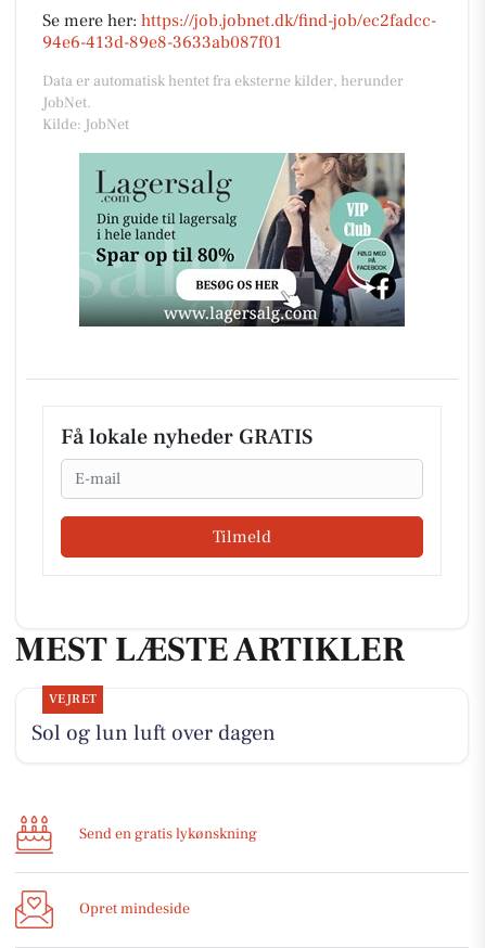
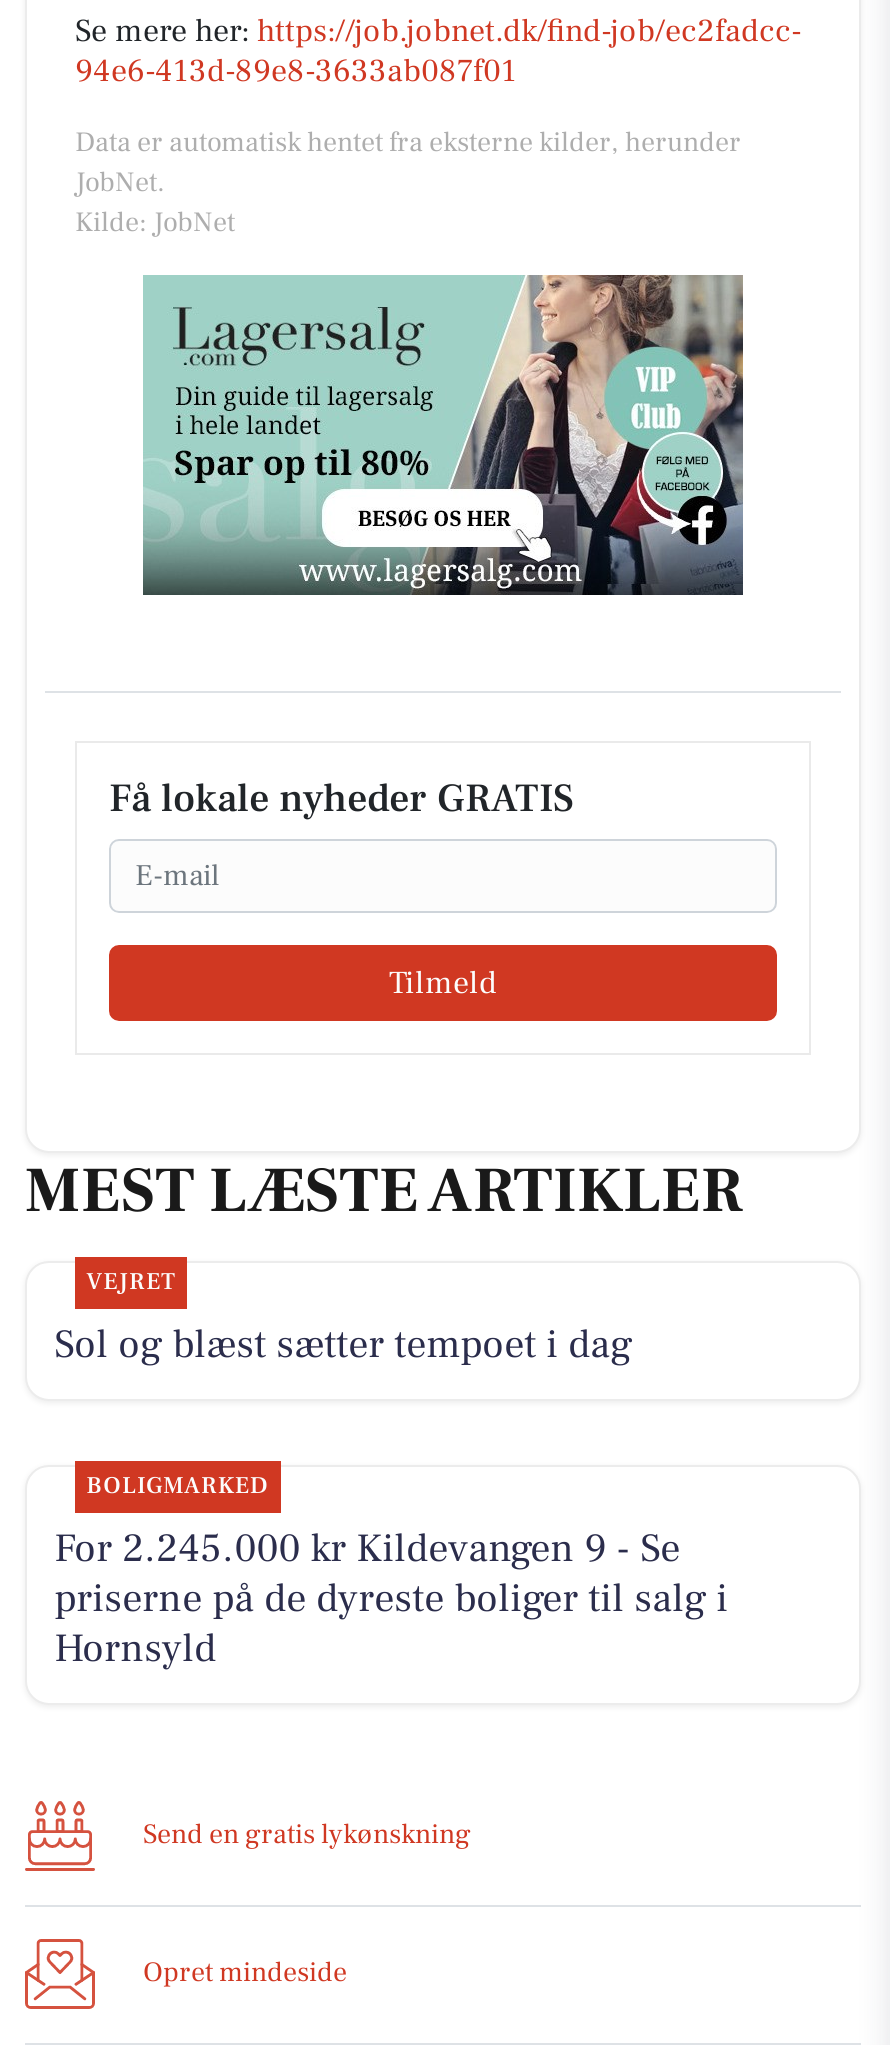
[31,719,275,747] Sol og lun luft over dagen -> [54,1319,728,1676] Sol og blæst sætter tempoet i dag | BOLIGMARKED | For 2.245.000 kr Kildevangen 9 - Se | priserne på de dyreste boliger til salg i | Hornsyld

